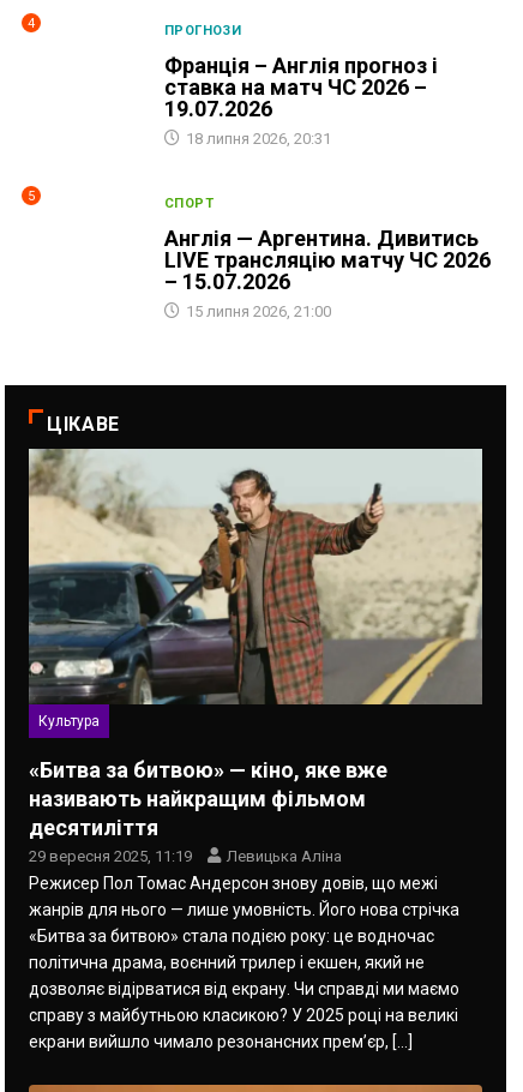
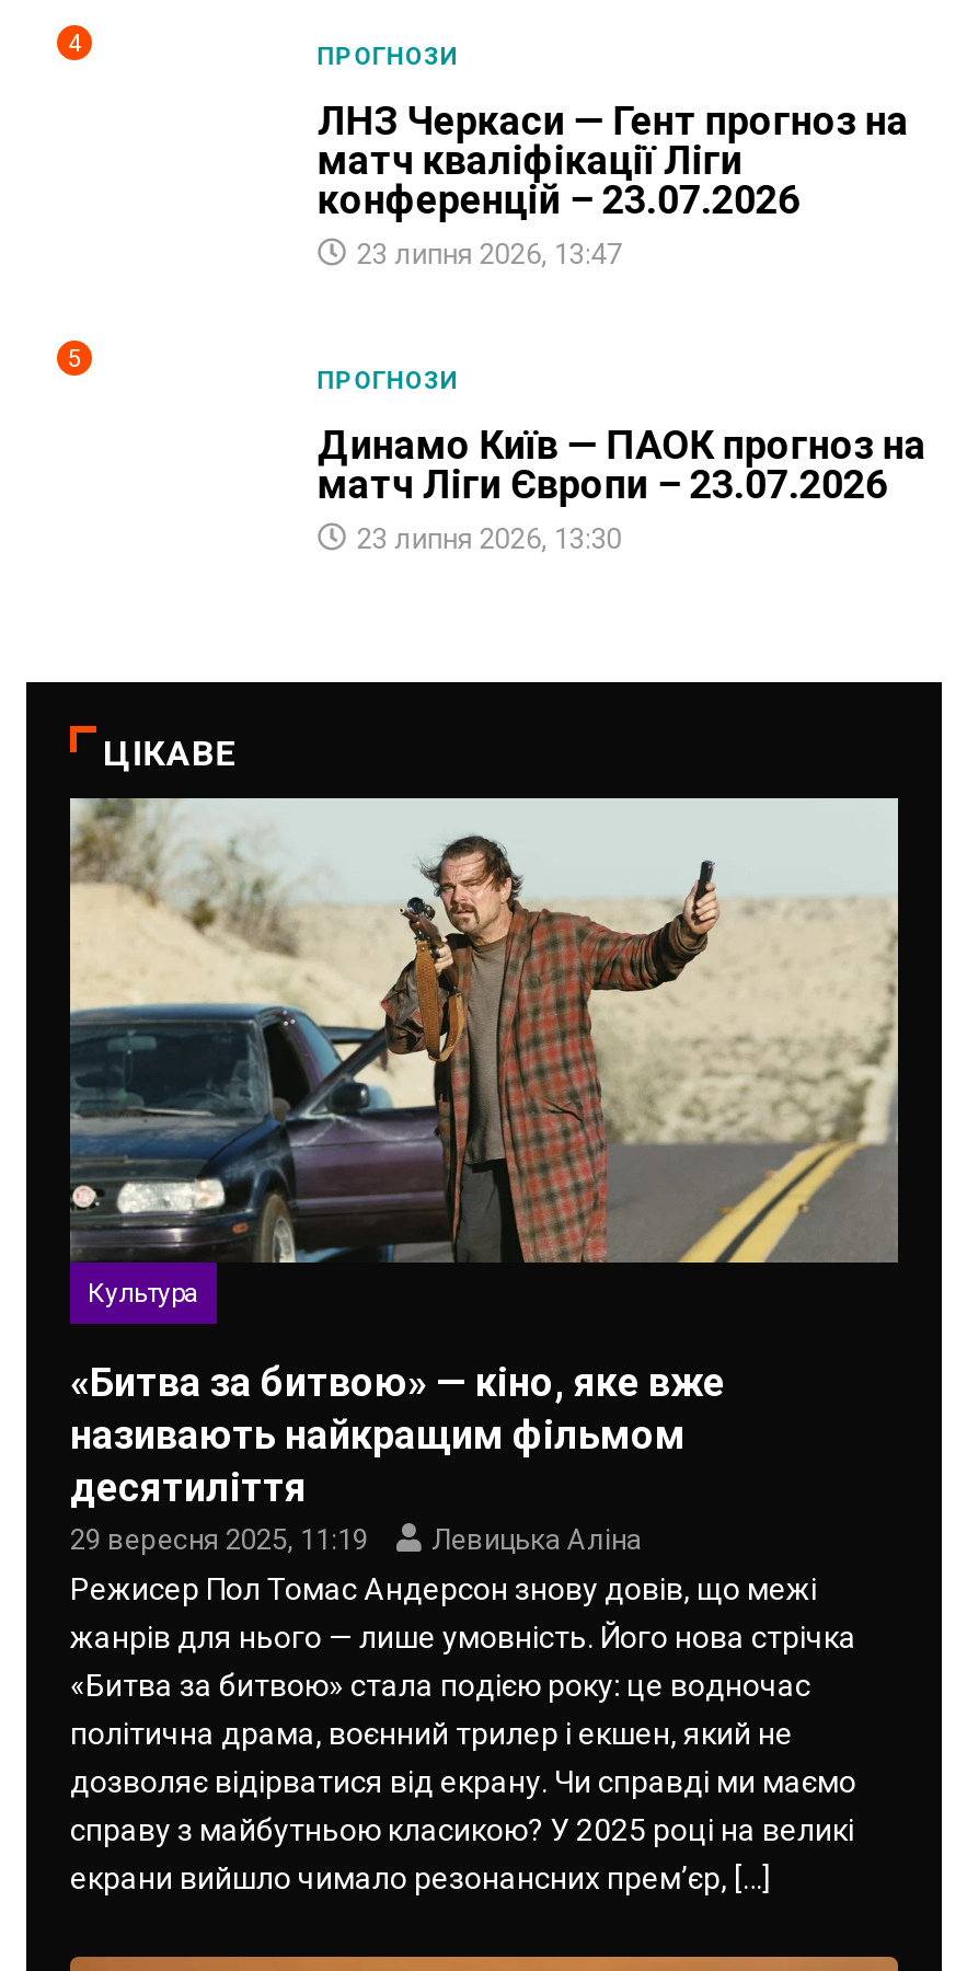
[164,53,438,148] Франція – Англія прогноз і | ставка на матч ЧС 2026 – | 19.07.2026 | 18 липня 2026, 20:31 -> [317,97,909,270] ЛНЗ Черкаси — Гент прогноз на | матч кваліфікації Ліги | конференцій – 23.07.2026 | 23 липня 2026, 13:47
[164,196,214,212] СПОРТ -> [317,366,459,395] ПРОГНОЗИ
[164,226,490,321] Англія — Аргентина. Дивитись | LIVE трансляцію матчу ЧС 2026 | – 15.07.2026 | 15 липня 2026, 21:00 -> [317,421,926,555] Динамо Київ — ПАОК прогноз на | матч Ліги Європи – 23.07.2026 | 23 липня 2026, 13:30

